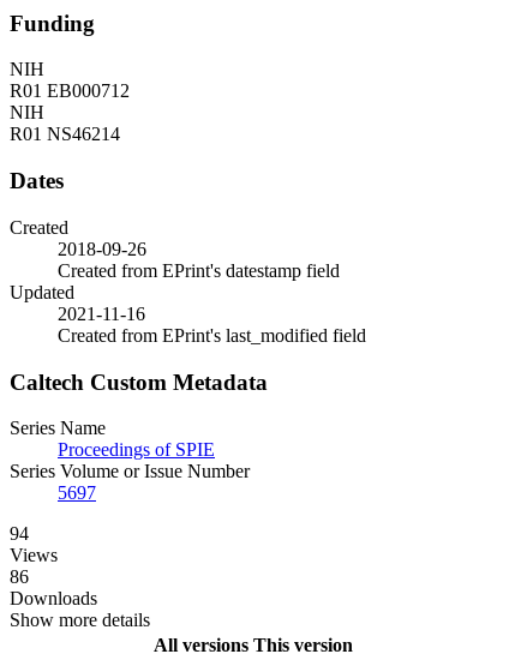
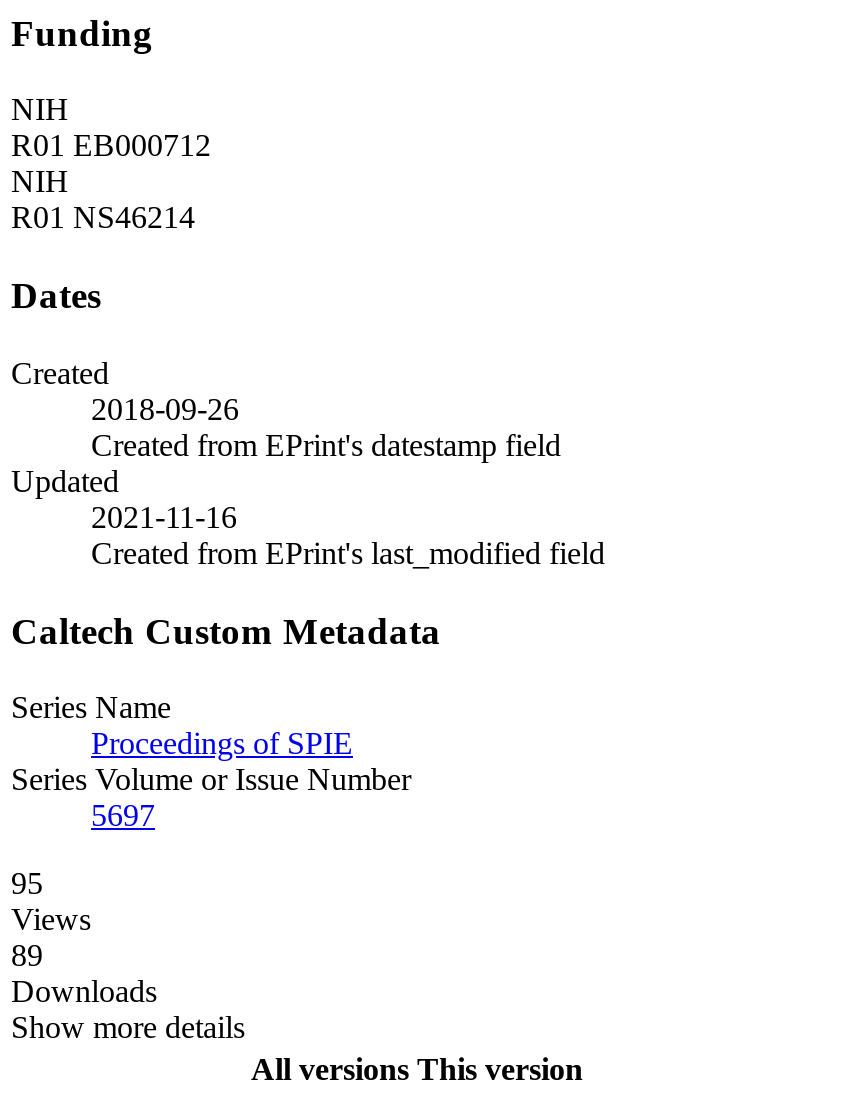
[10,524,29,544] 94 -> [11,867,43,901] 95
[10,567,29,587] 86 -> [11,939,43,973] 89

